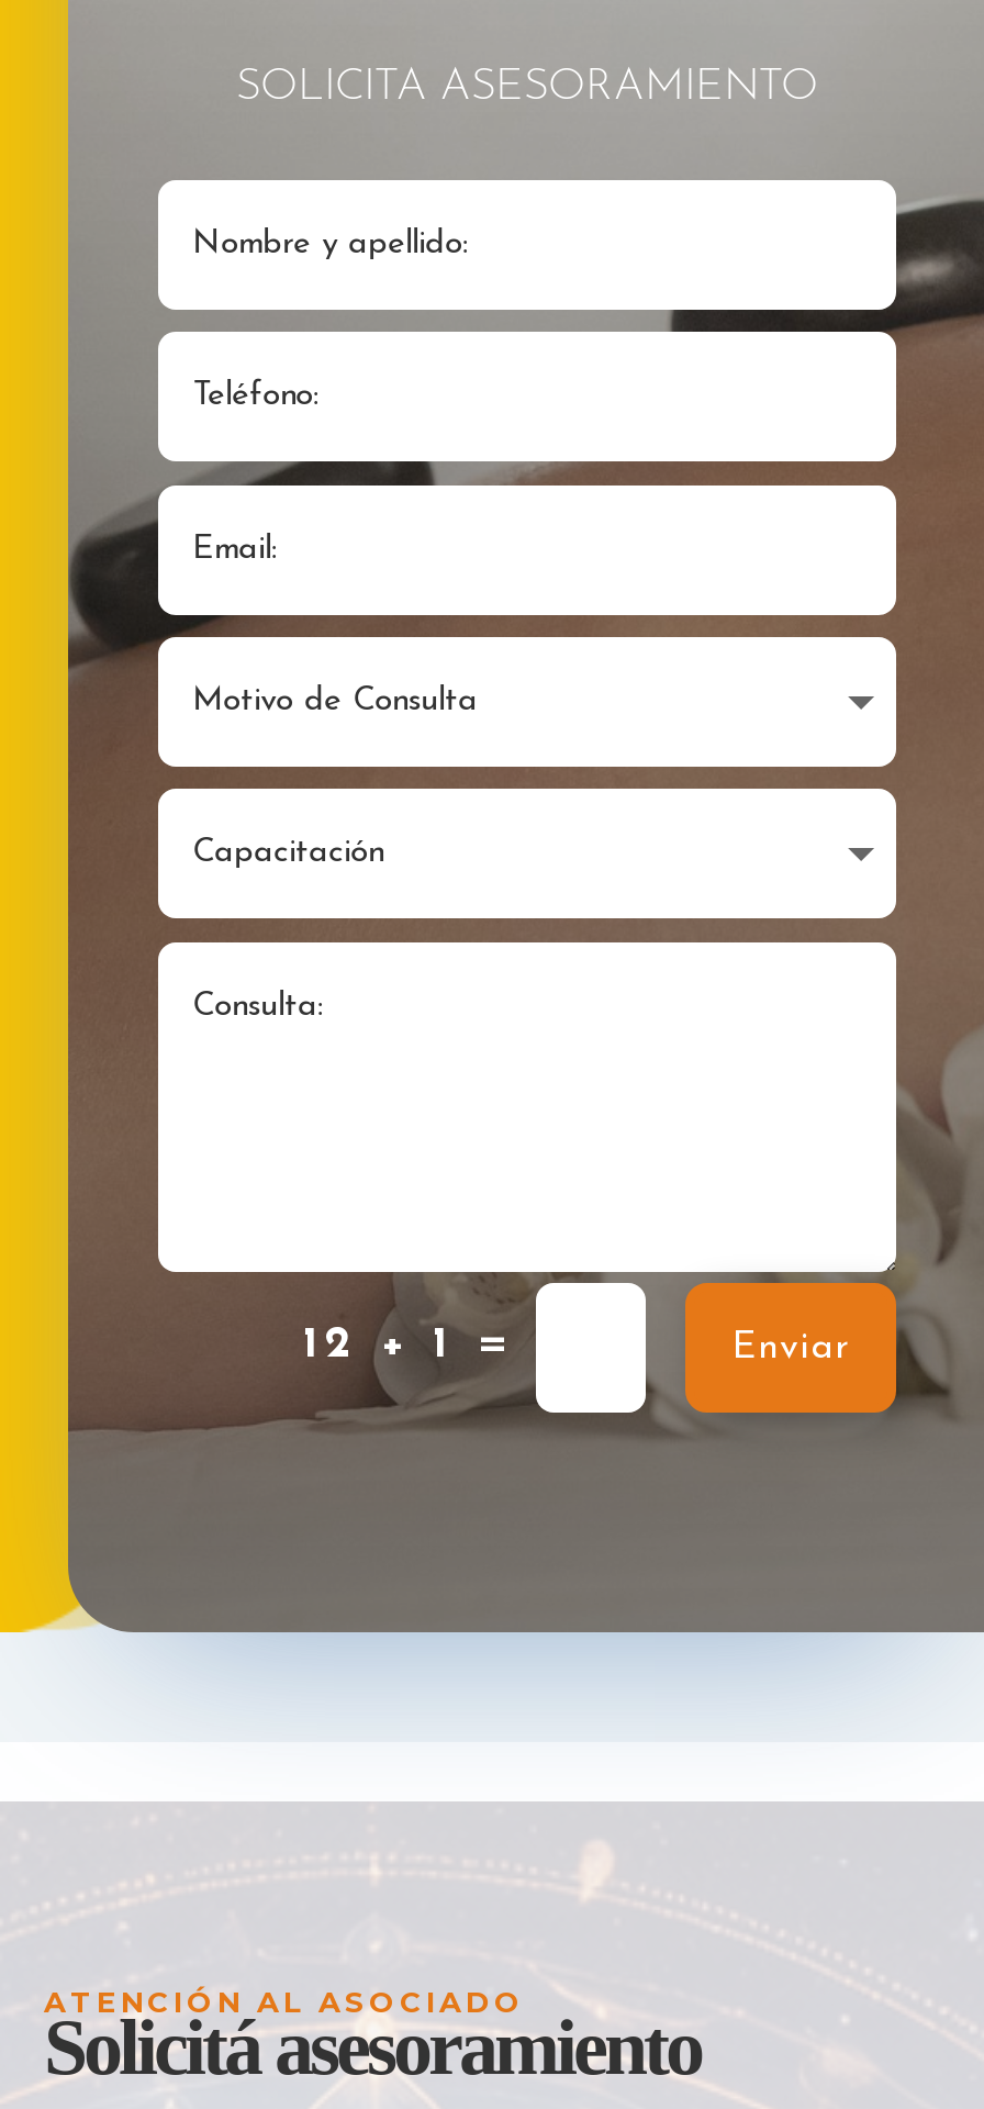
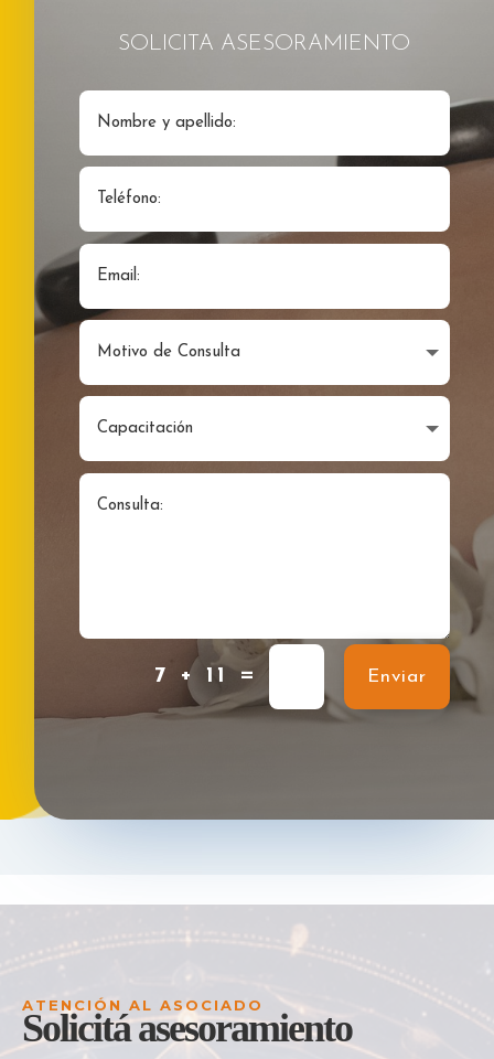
[303,1323,536,1368] 12 + 1 = -> [154,664,269,687] 7 + 11 =

